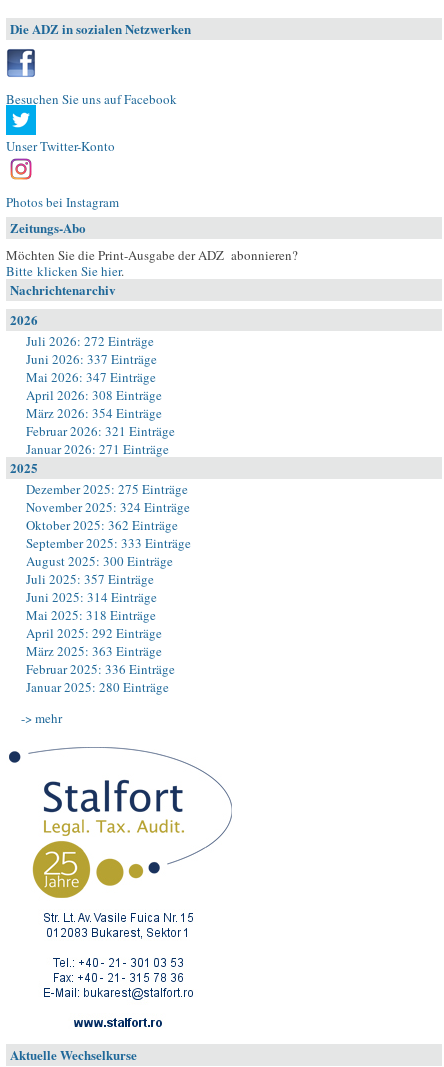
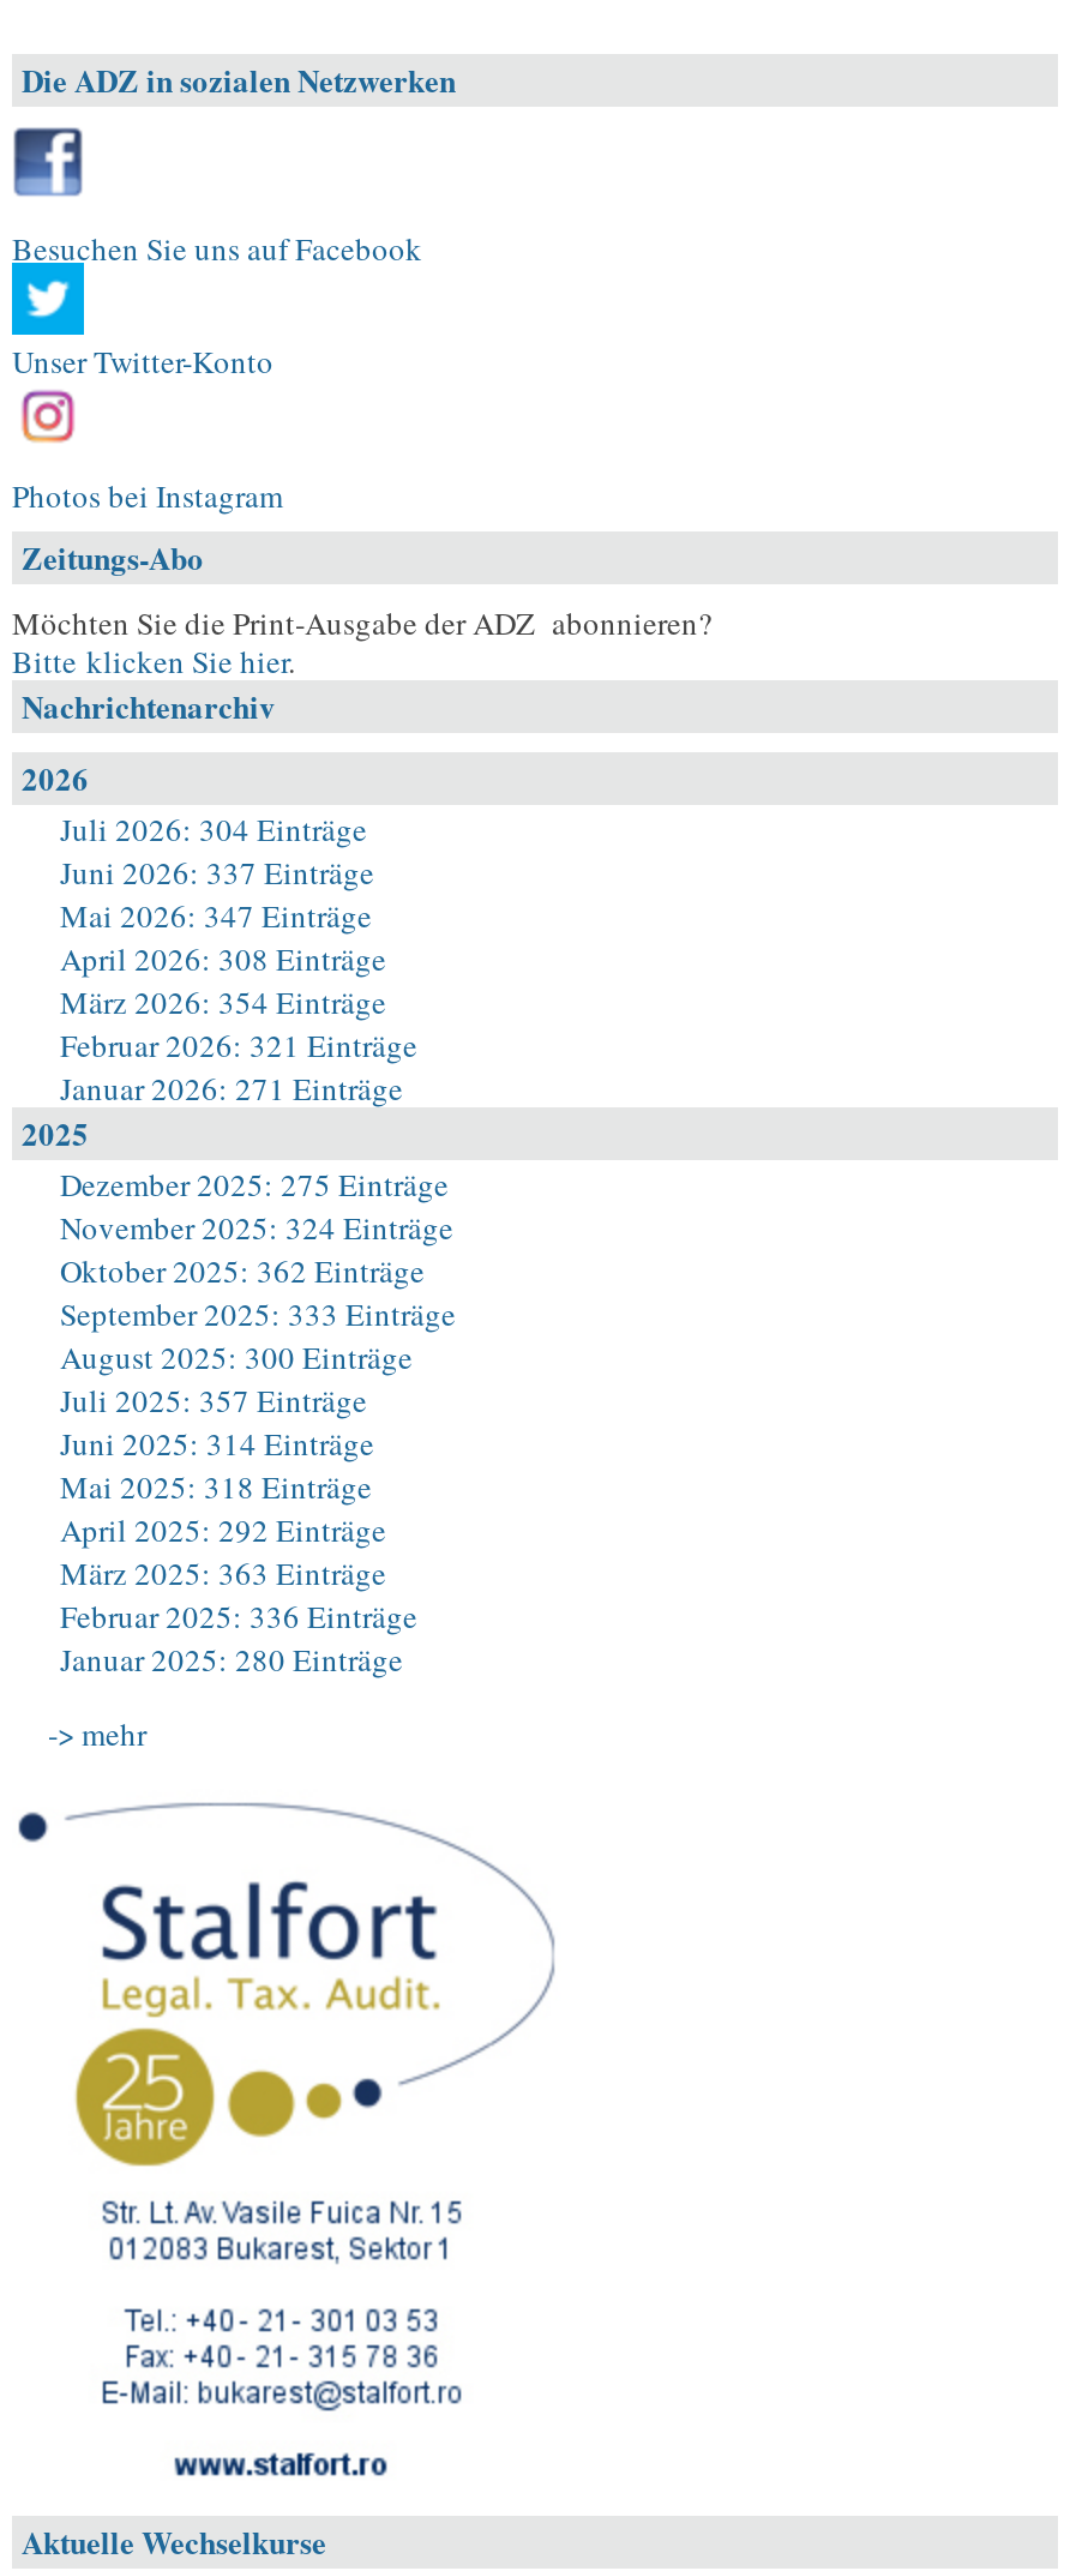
[26,332,154,350] Juli 2026: 272 Einträge -> [60,807,367,851] Juli 2026: 304 Einträge

